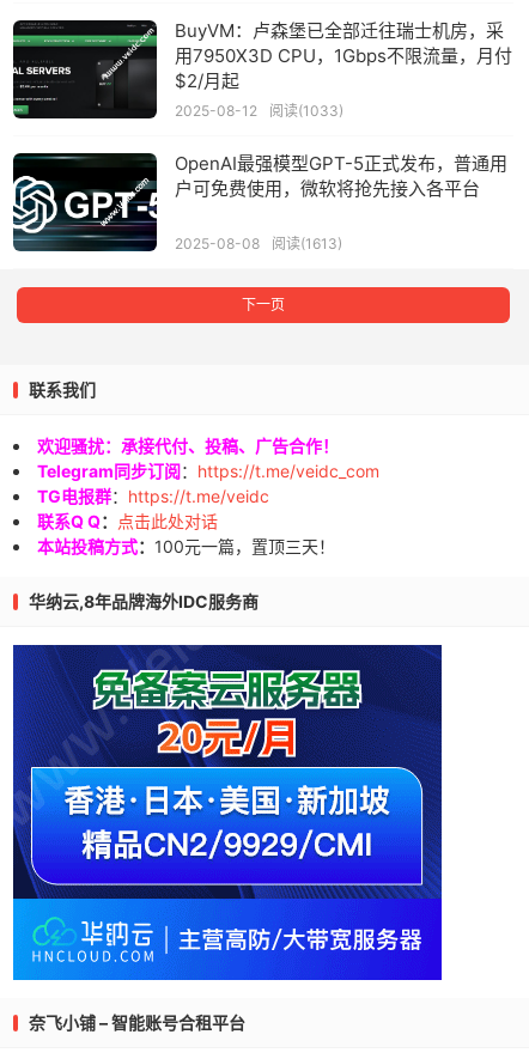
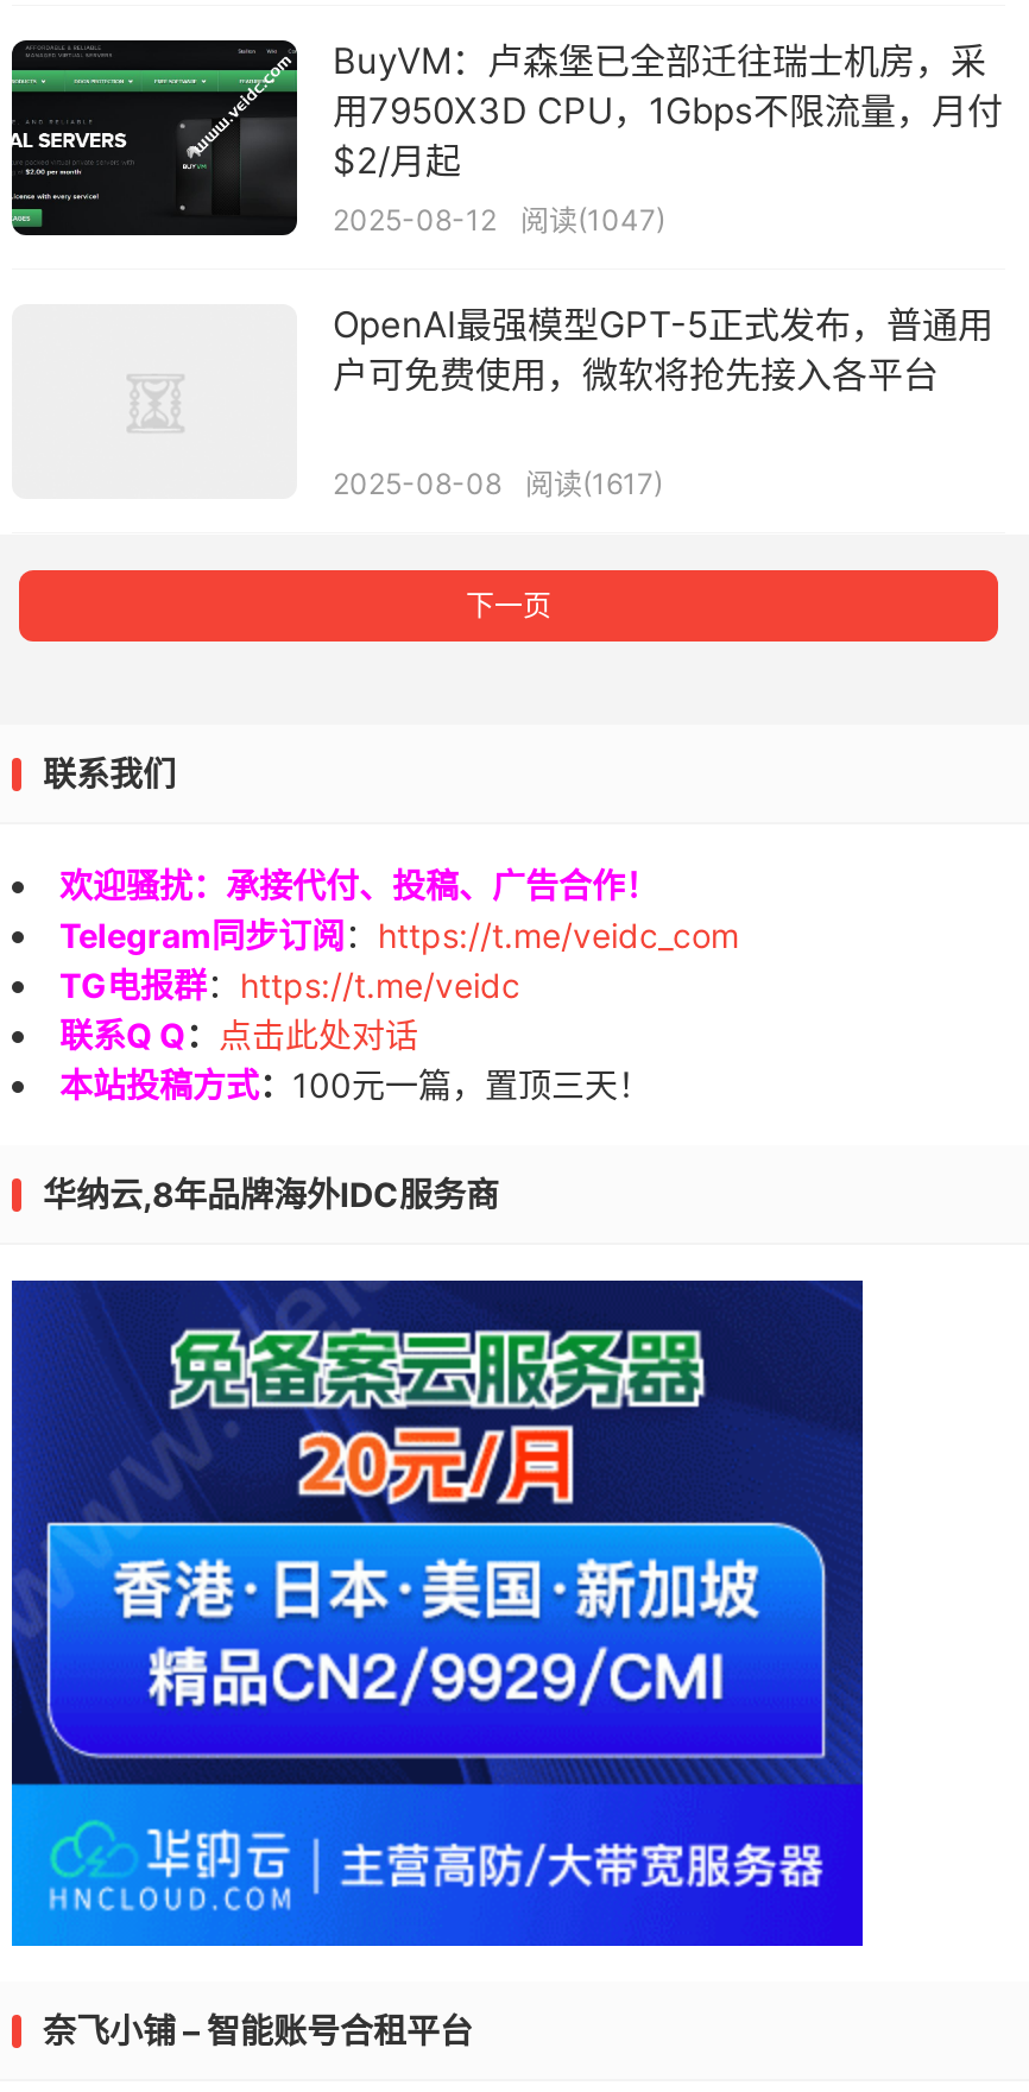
[175,102,343,120] 2025-08-12 阅读(1033) -> [333,202,665,238] 2025-08-12 阅读(1047)
[12,152,158,252] [image] -> none
[175,235,342,252] 2025-08-08 阅读(1613) -> [333,466,663,501] 2025-08-08 阅读(1617)

